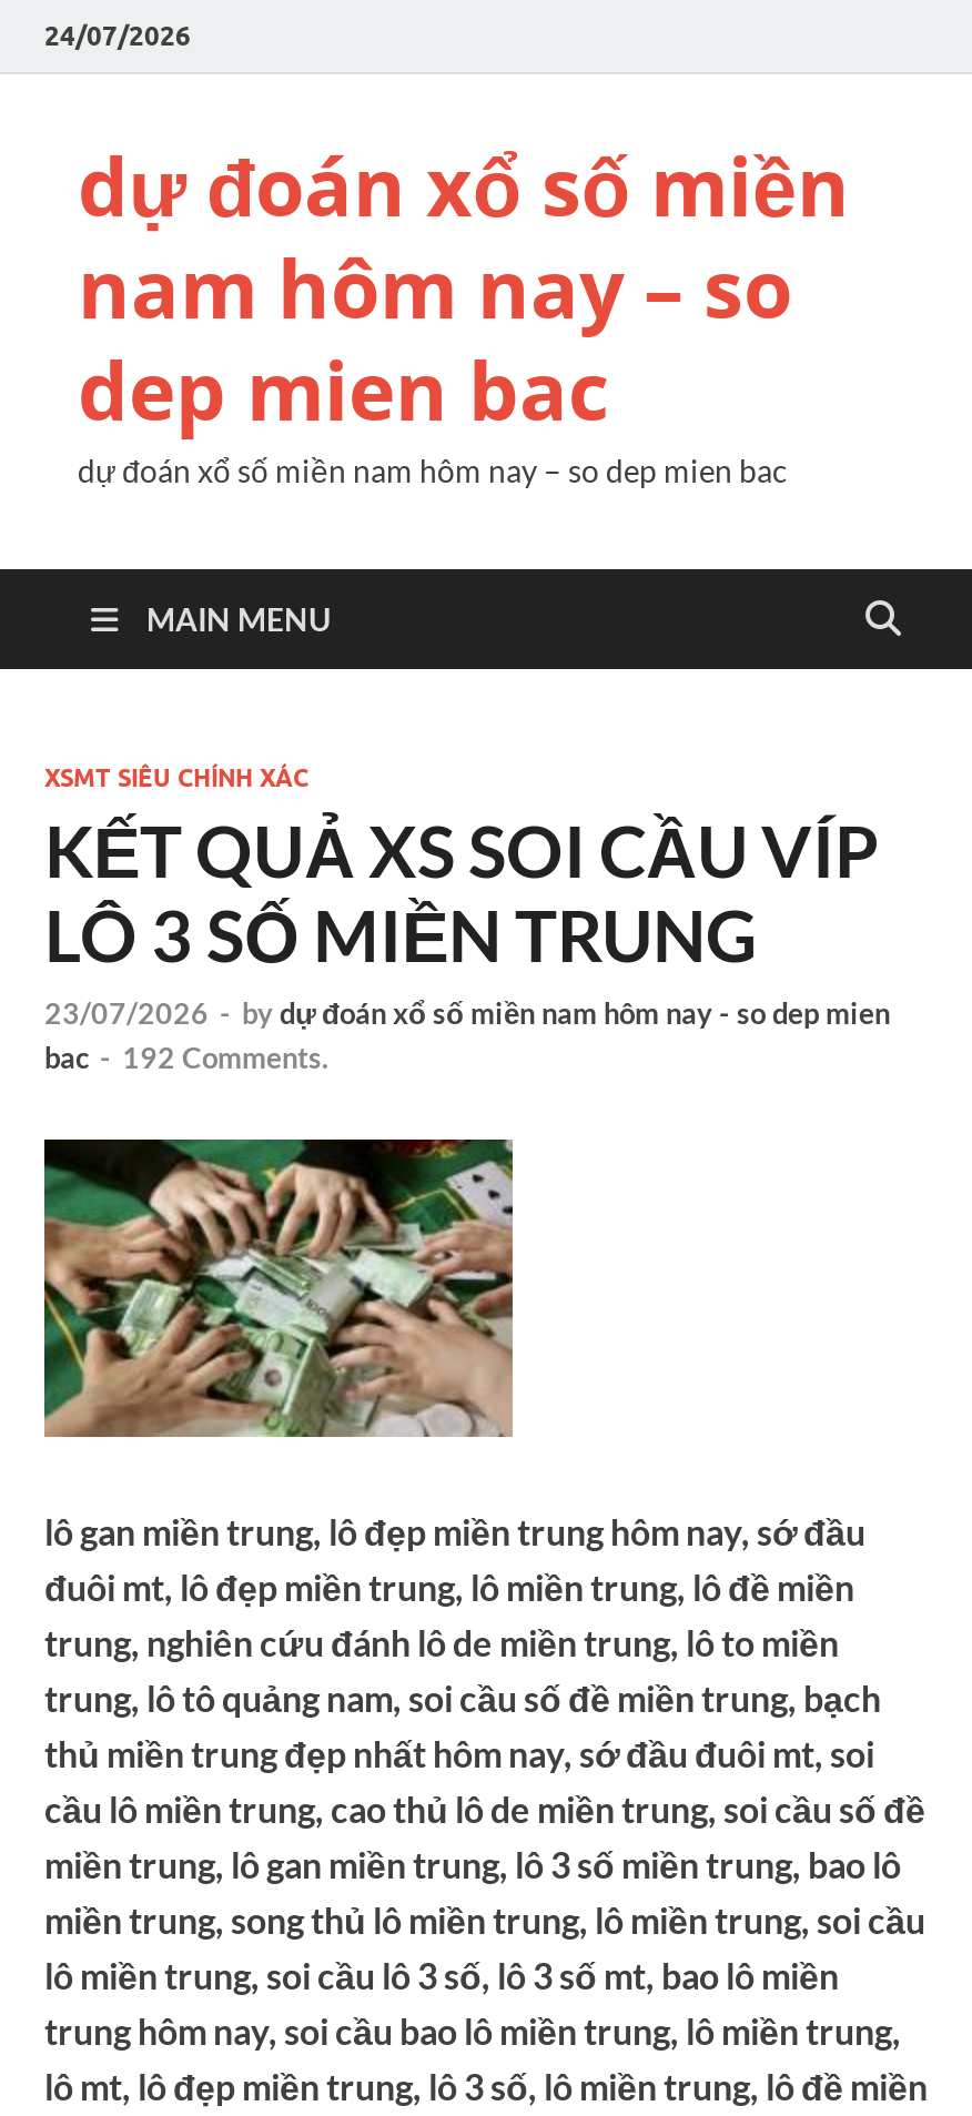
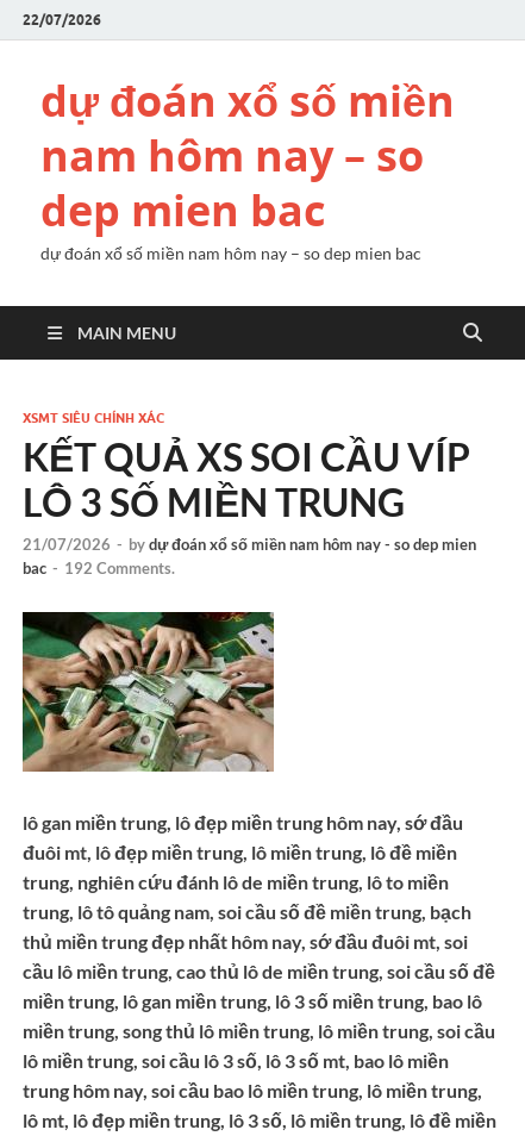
[44,18,191,51] 24/07/2026 -> [23,10,101,28] 22/07/2026
[44,996,890,1032] 23/07/2026 - by dự đoán xổ số miền nam hôm nay - so dep mien -> [23,535,476,554] 21/07/2026 - by dự đoán xổ số miền nam hôm nay - so dep mien

